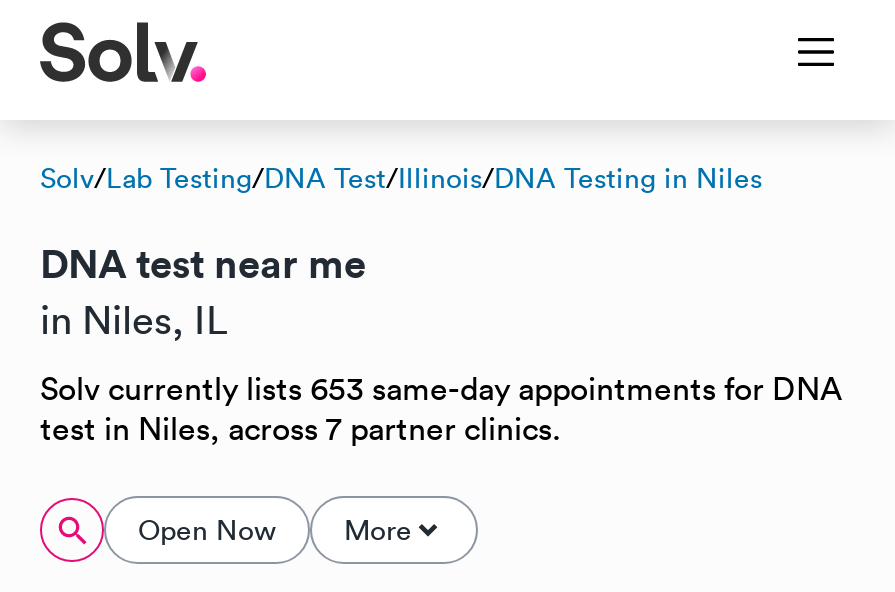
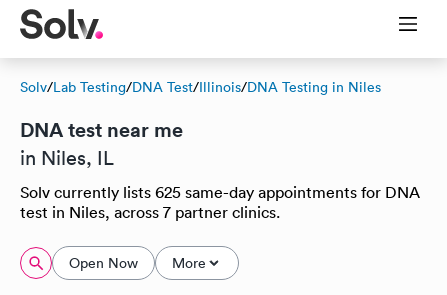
[40,368,842,408] Solv currently lists 653 same-day appointments for DNA -> [20,182,420,202] Solv currently lists 625 same-day appointments for DNA

